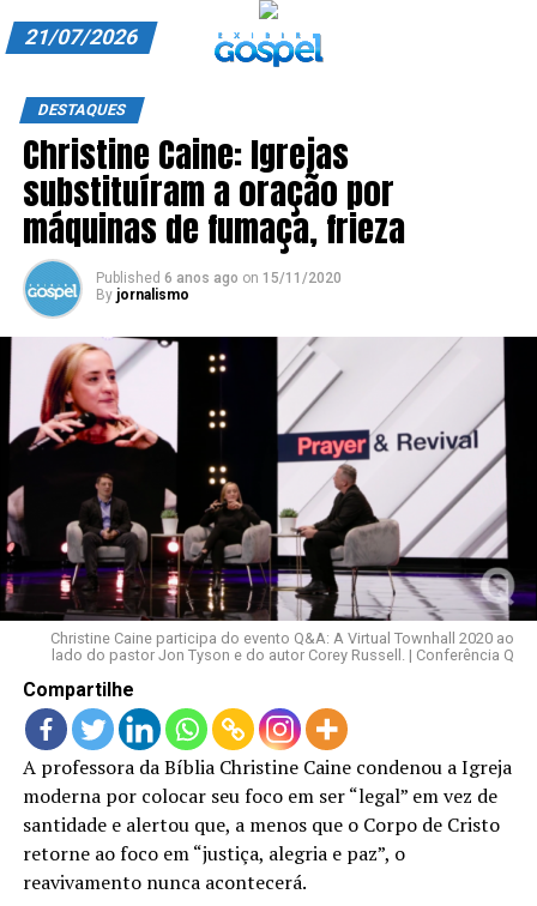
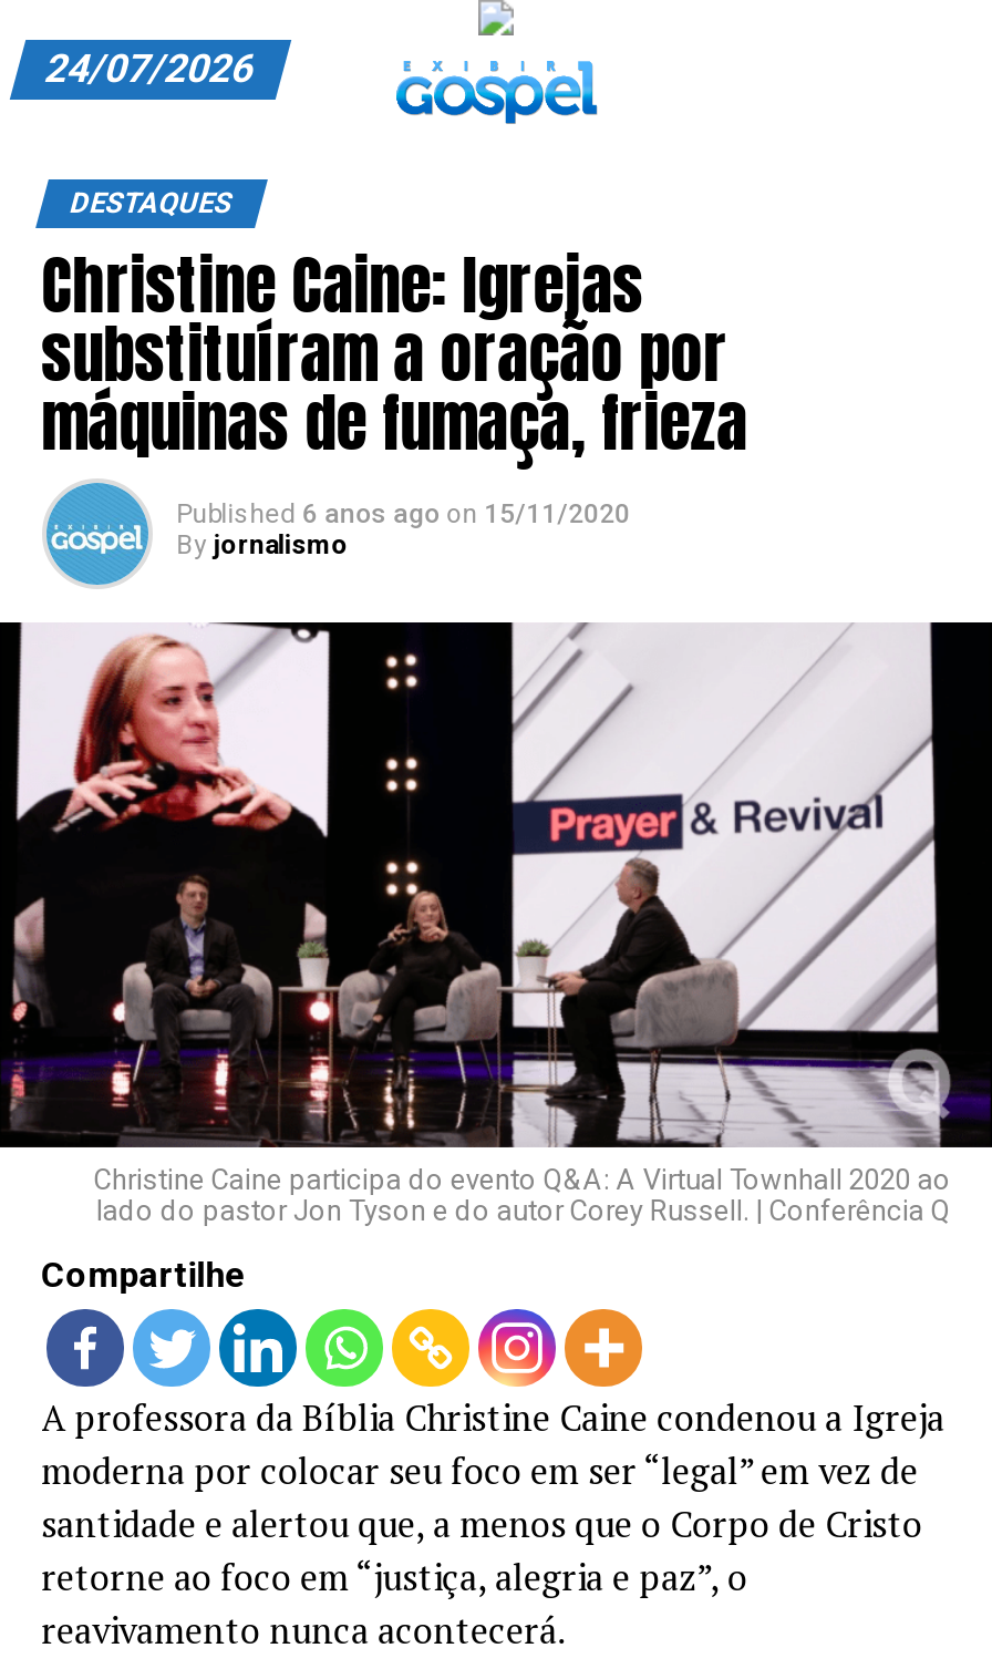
[22,25,141,49] 21/07/2026 -> [41,47,261,91] 24/07/2026

